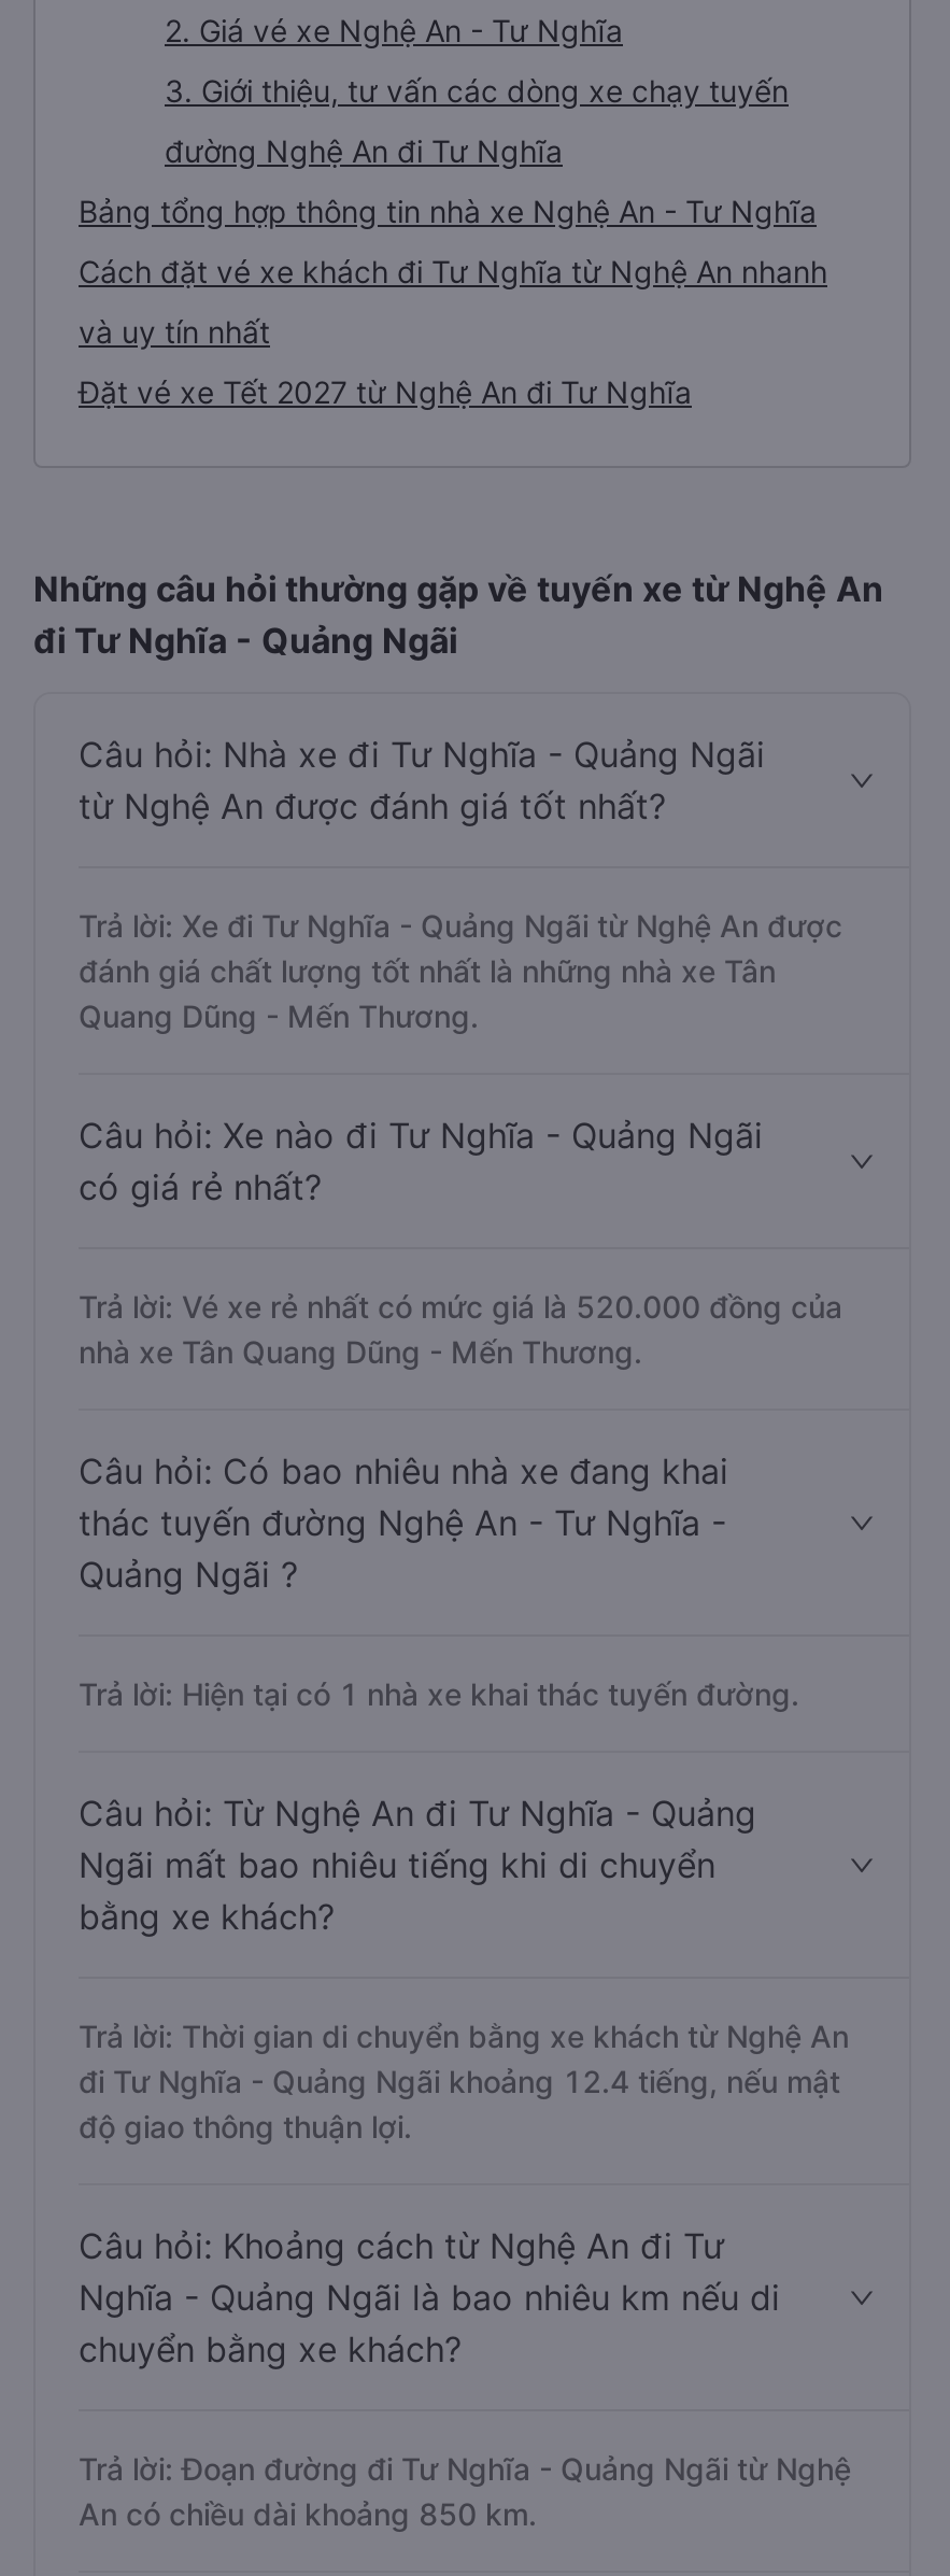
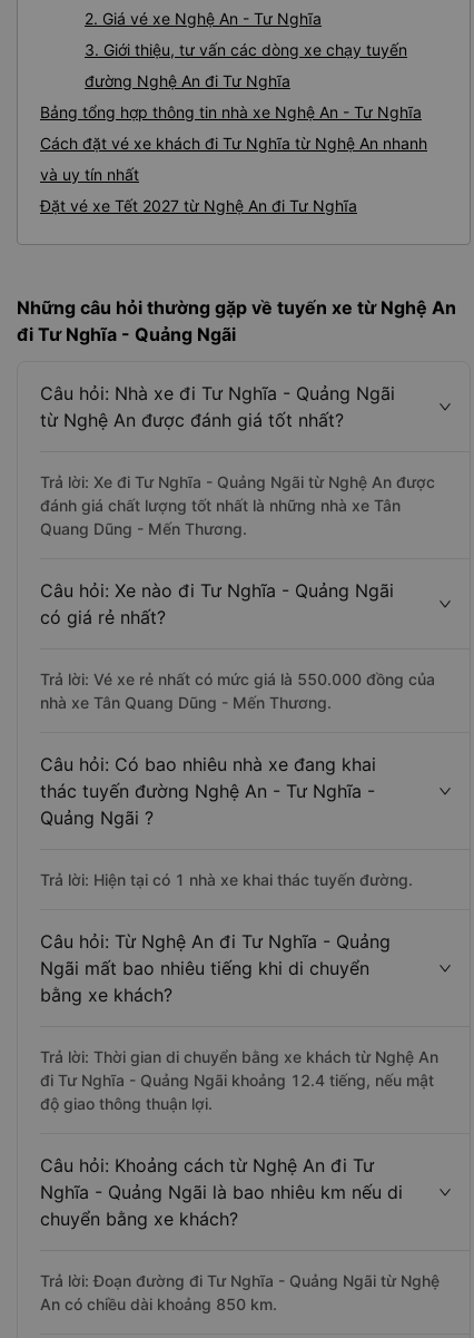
[79,1288,842,1325] Trả lời: Vé xe rẻ nhất có mức giá là 520.000 đồng của -> [40,670,435,688] Trả lời: Vé xe rẻ nhất có mức giá là 550.000 đồng của

